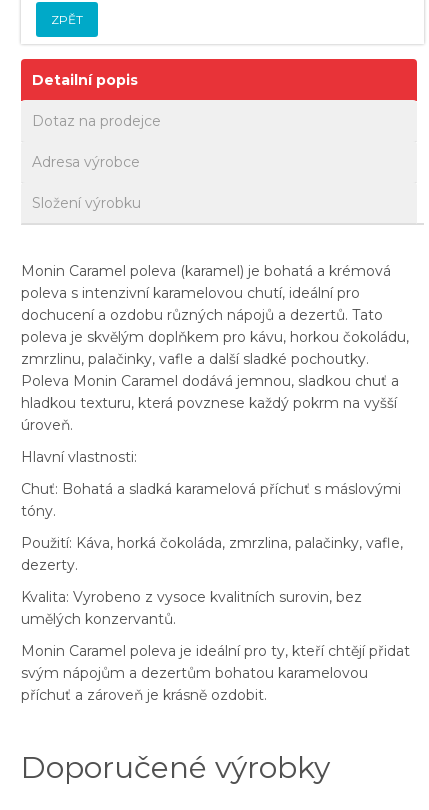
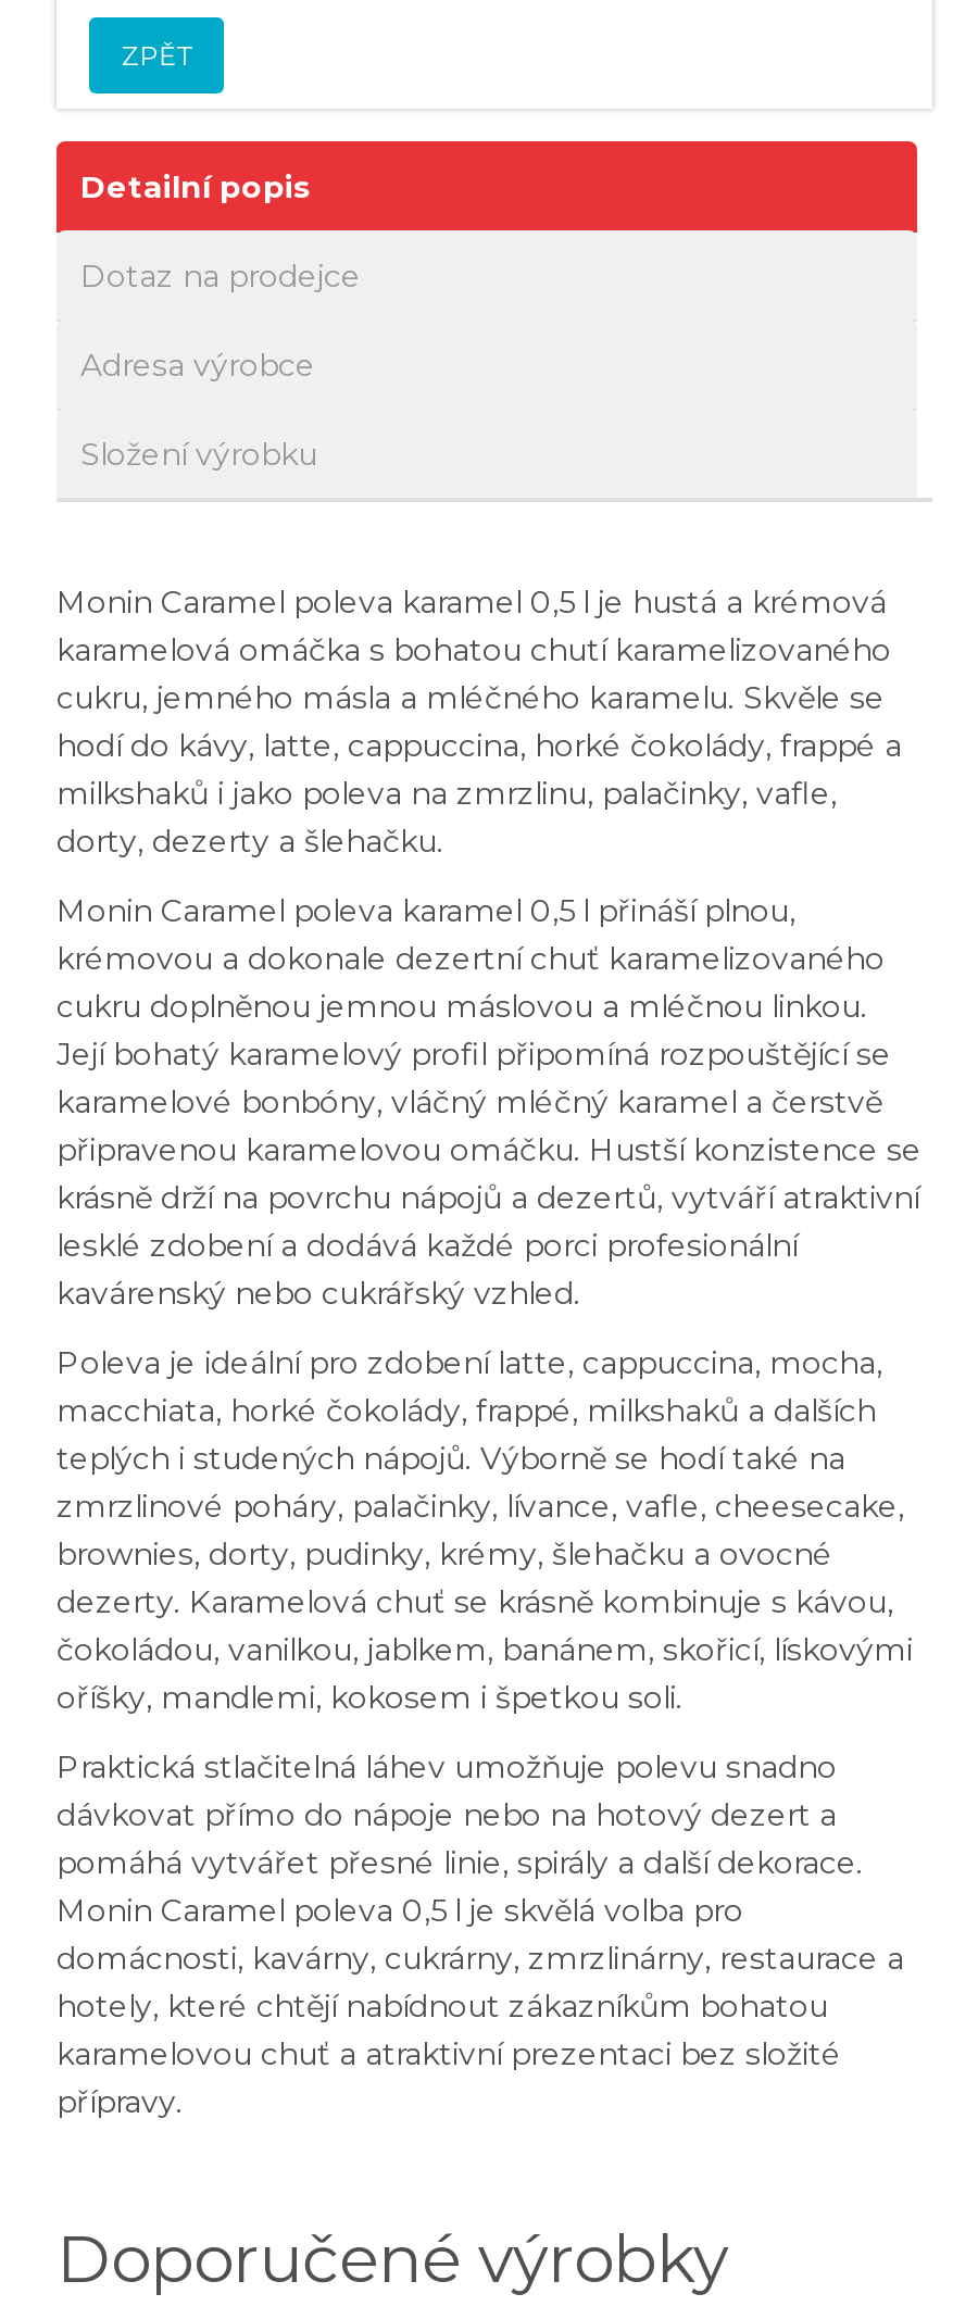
[21,262,410,704] Monin Caramel poleva (karamel) je bohatá a krémová | poleva s intenzivní karamelovou chutí, ideální pro | dochucení a ozdobu různých nápojů a dezertů. Tato | poleva je skvělým doplňkem pro kávu, horkou čokoládu, | zmrzlinu, palačinky, vafle a další sladké pochoutky. | Poleva Monin Caramel dodává jemnou, sladkou chuť a | hladkou texturu, která povznese každý pokrm na vyšší | úroveň. | Hlavní vlastnosti: | Chuť: Bohatá a sladká karamelová příchuť s máslovými | tóny. | Použití: Káva, horká čokoláda, zmrzlina, palačinky, vafle, | dezerty. | Kvalita: Vyrobeno z vysoce kvalitních surovin, bez | umělých konzervantů. | Monin Caramel poleva je ideální pro ty, kteří chtějí přidat | svým nápojům a dezertům bohatou karamelovou | příchuť a zároveň je krásně ozdobit. -> [57,582,921,2121] Monin Caramel poleva karamel 0,5 l je hustá a krémová | karamelová omáčka s bohatou chutí karamelizovaného | cukru, jemného másla a mléčného karamelu. Skvěle se | hodí do kávy, latte, cappuccina, horké čokolády, frappé a | milkshaků i jako poleva na zmrzlinu, palačinky, vafle, | dorty, dezerty a šlehačku. | Monin Caramel poleva karamel 0,5 l přináší plnou, | krémovou a dokonale dezertní chuť karamelizovaného | cukru doplněnou jemnou máslovou a mléčnou linkou. | Její bohatý karamelový profil připomíná rozpouštějící se | karamelové bonbóny, vláčný mléčný karamel a čerstvě | připravenou karamelovou omáčku. Hustší konzistence se | krásně drží na povrchu nápojů a dezertů, vytváří atraktivní | lesklé zdobení a dodává každé porci profesionální | kavárenský nebo cukrářský vzhled. | Poleva je ideální pro zdobení latte, cappuccina, mocha, | macchiata, horké čokolády, frappé, milkshaků a dalších | teplých i studených nápojů. Výborně se hodí také na | zmrzlinové poháry, palačinky, lívance, vafle, cheesecake, | brownies, dorty, pudinky, krémy, šlehačku a ovocné | dezerty. Karamelová chuť se krásně kombinuje s kávou, | čokoládou, vanilkou, jablkem, banánem, skořicí, lískovými | oříšky, mandlemi, kokosem i špetkou soli. | Praktická stlačitelná láhev umožňuje polevu snadno | dávkovat přímo do nápoje nebo na hotový dezert a | pomáhá vytvářet přesné linie, spirály a další dekorace. | Monin Caramel poleva 0,5 l je skvělá volba pro | domácnosti, kavárny, cukrárny, zmrzlinárny, restaurace a | hotely, které chtějí nabídnout zákazníkům bohatou | karamelovou chuť a atraktivní prezentaci bez složité | přípravy.

